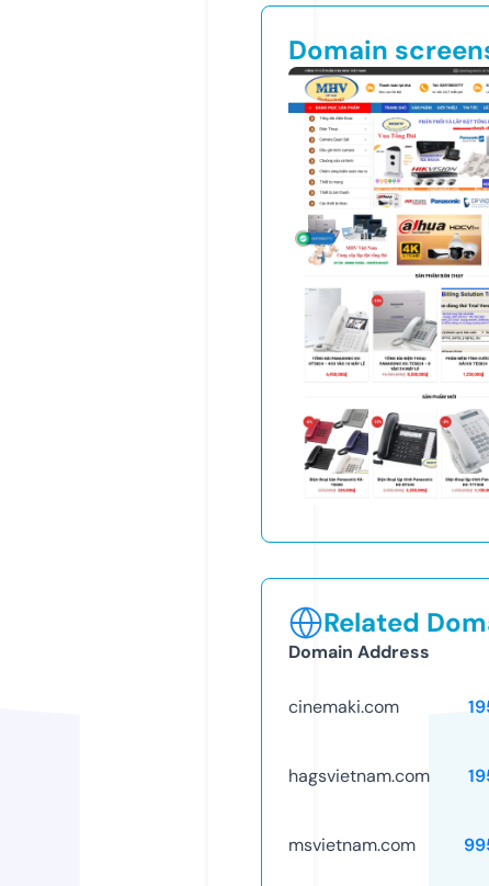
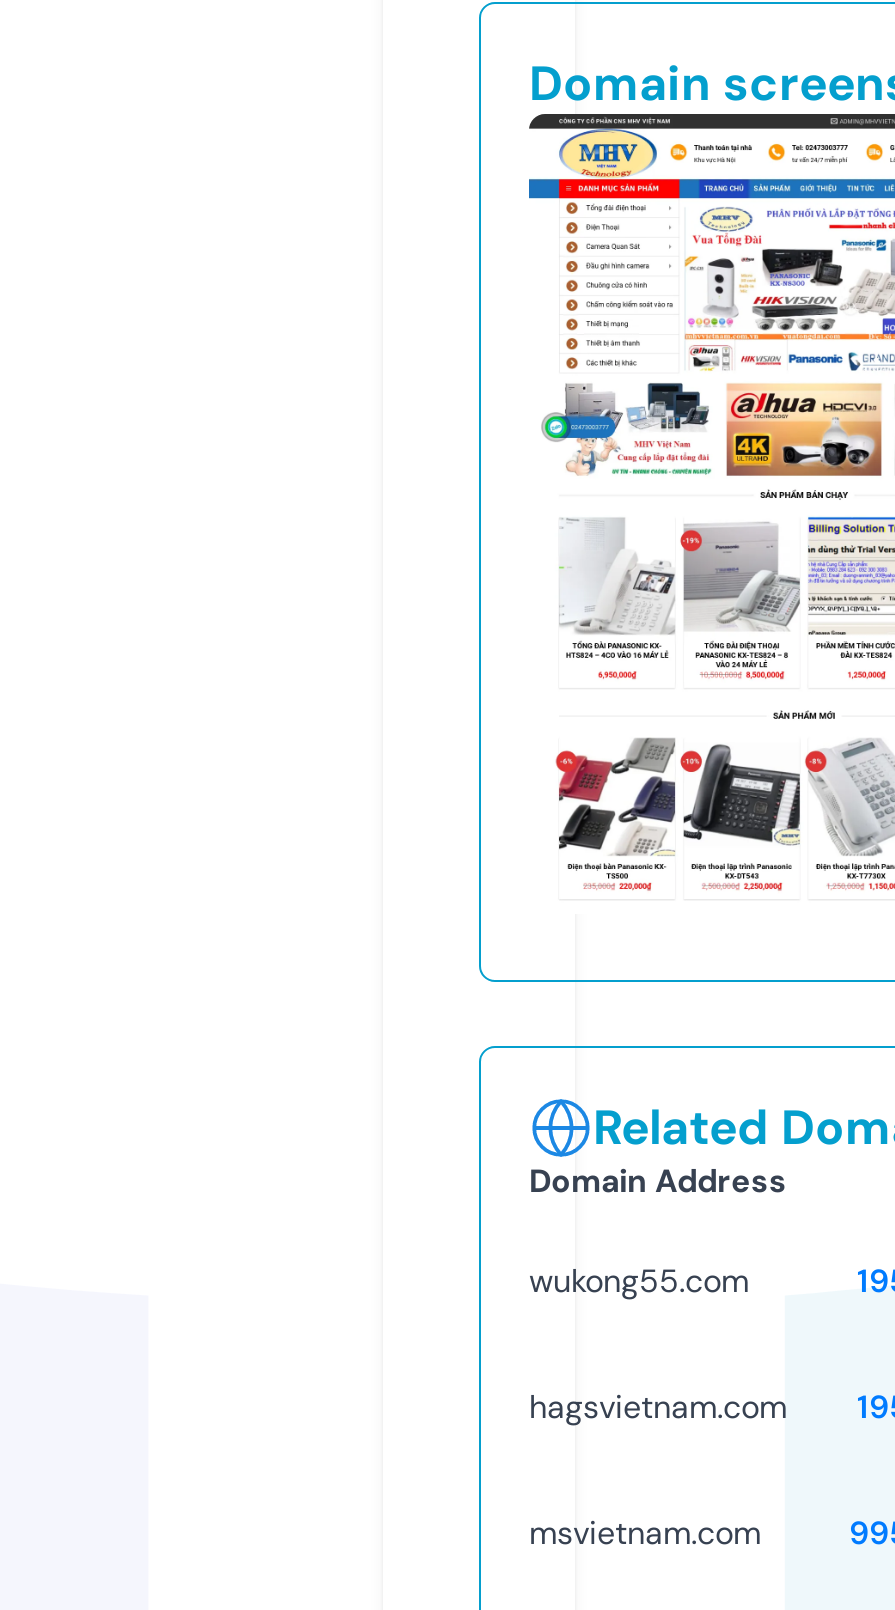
[288,695,399,718] cinemaki.com -> [529,1260,749,1302] wukong55.com

